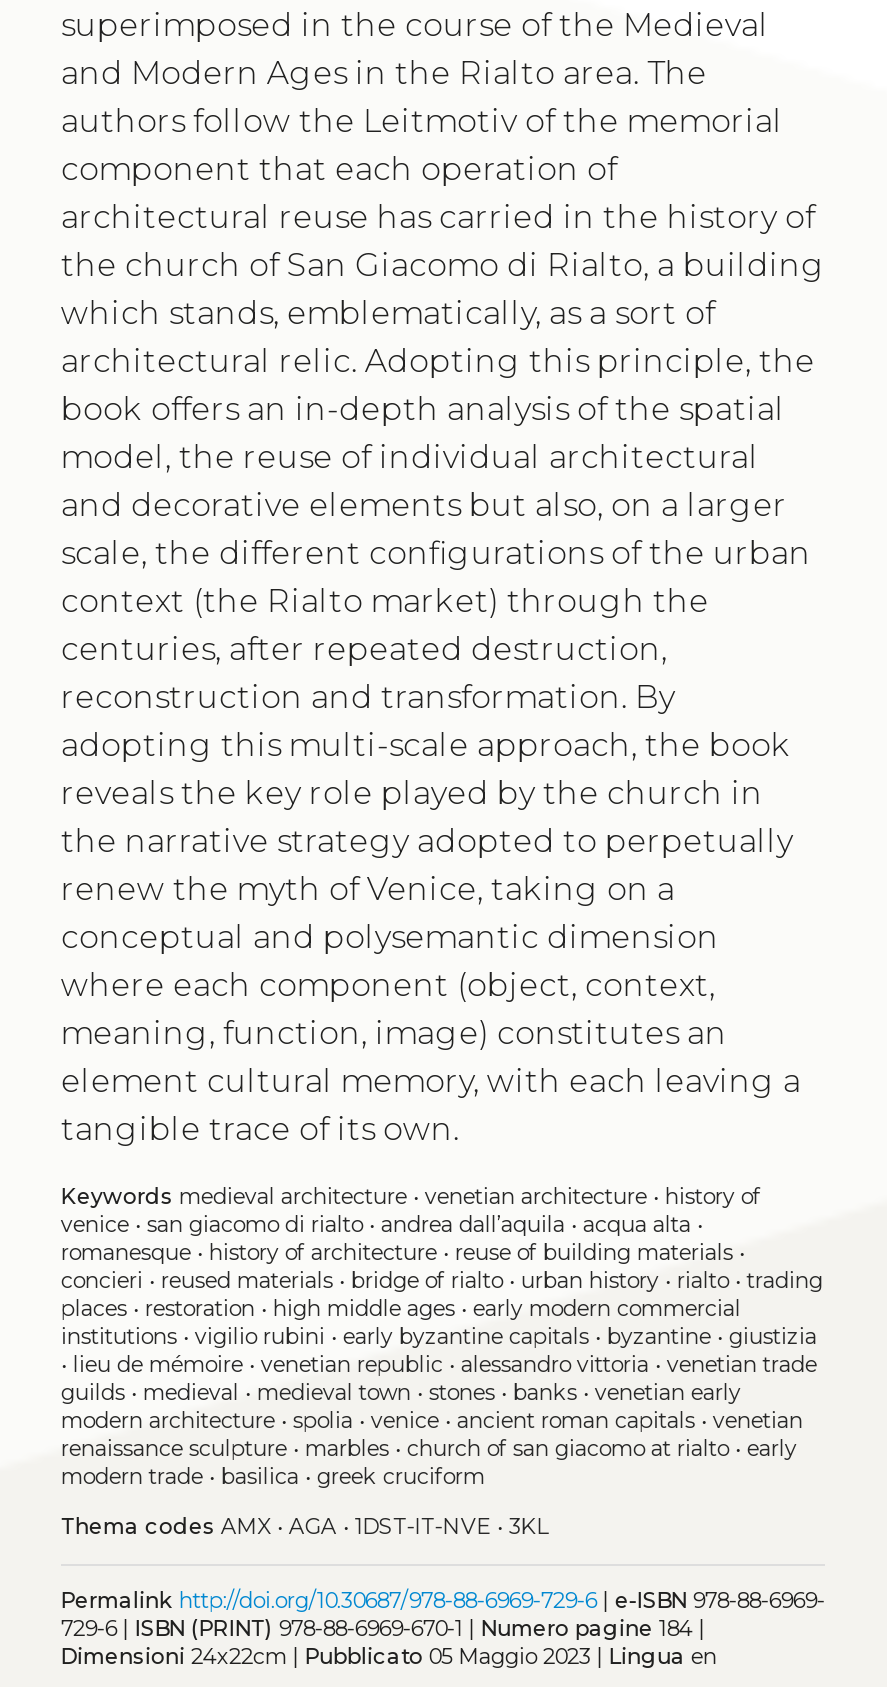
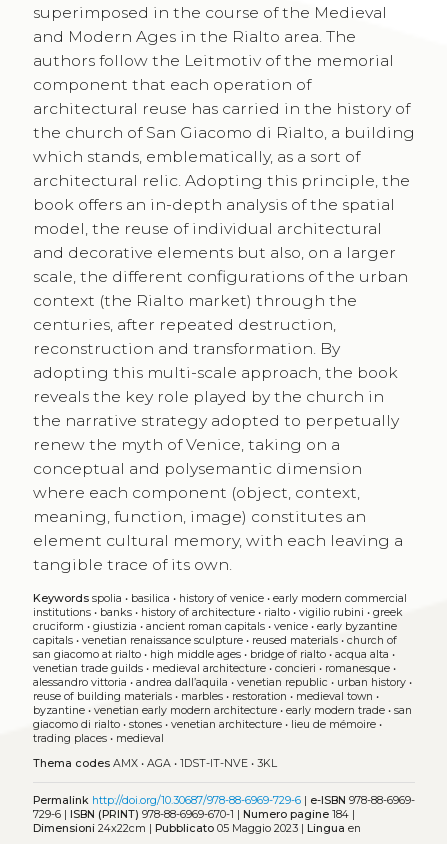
[61,1184,823,1490] Keywords medieval architecture • venetian architecture • history of | venice • san giacomo di rialto • andrea dall’aquila • acqua alta • | romanesque • history of architecture • reuse of building materials • | concieri • reused materials • bridge of rialto • urban history • rialto • trading | places • restoration • high middle ages • early modern commercial | institutions • vigilio rubini • early byzantine capitals • byzantine • giustizia | • lieu de mémoire • venetian republic • alessandro vittoria • venetian trade | guilds • medieval • medieval town • stones • banks • venetian early | modern architecture • spolia • venice • ancient roman capitals • venetian | renaissance sculpture • marbles • church of san giacomo at rialto • early | modern trade • basilica • greek cruciform -> [33,592,412,745] Keywords spolia • basilica • history of venice • early modern commercial | institutions • banks • history of architecture • rialto • vigilio rubini • greek | cruciform • giustizia • ancient roman capitals • venice • early byzantine | capitals • venetian renaissance sculpture • reused materials • church of | san giacomo at rialto • high middle ages • bridge of rialto • acqua alta • | venetian trade guilds • medieval architecture • concieri • romanesque • | alessandro vittoria • andrea dall’aquila • venetian republic • urban history • | reuse of building materials • marbles • restoration • medieval town • | byzantine • venetian early modern architecture • early modern trade • san | giacomo di rialto • stones • venetian architecture • lieu de mémoire • | trading places • medieval

